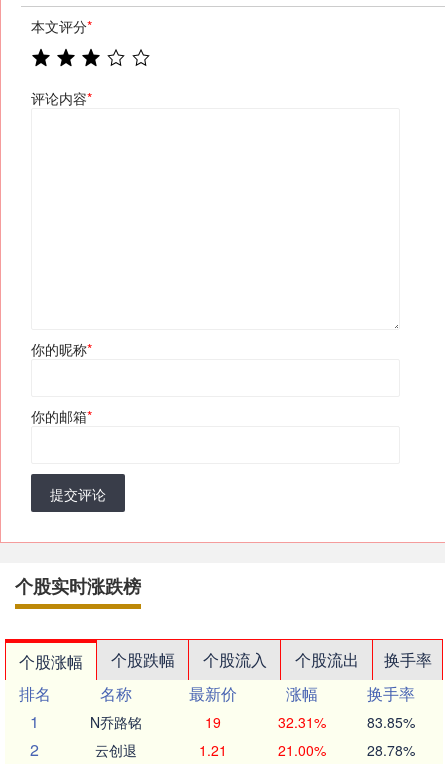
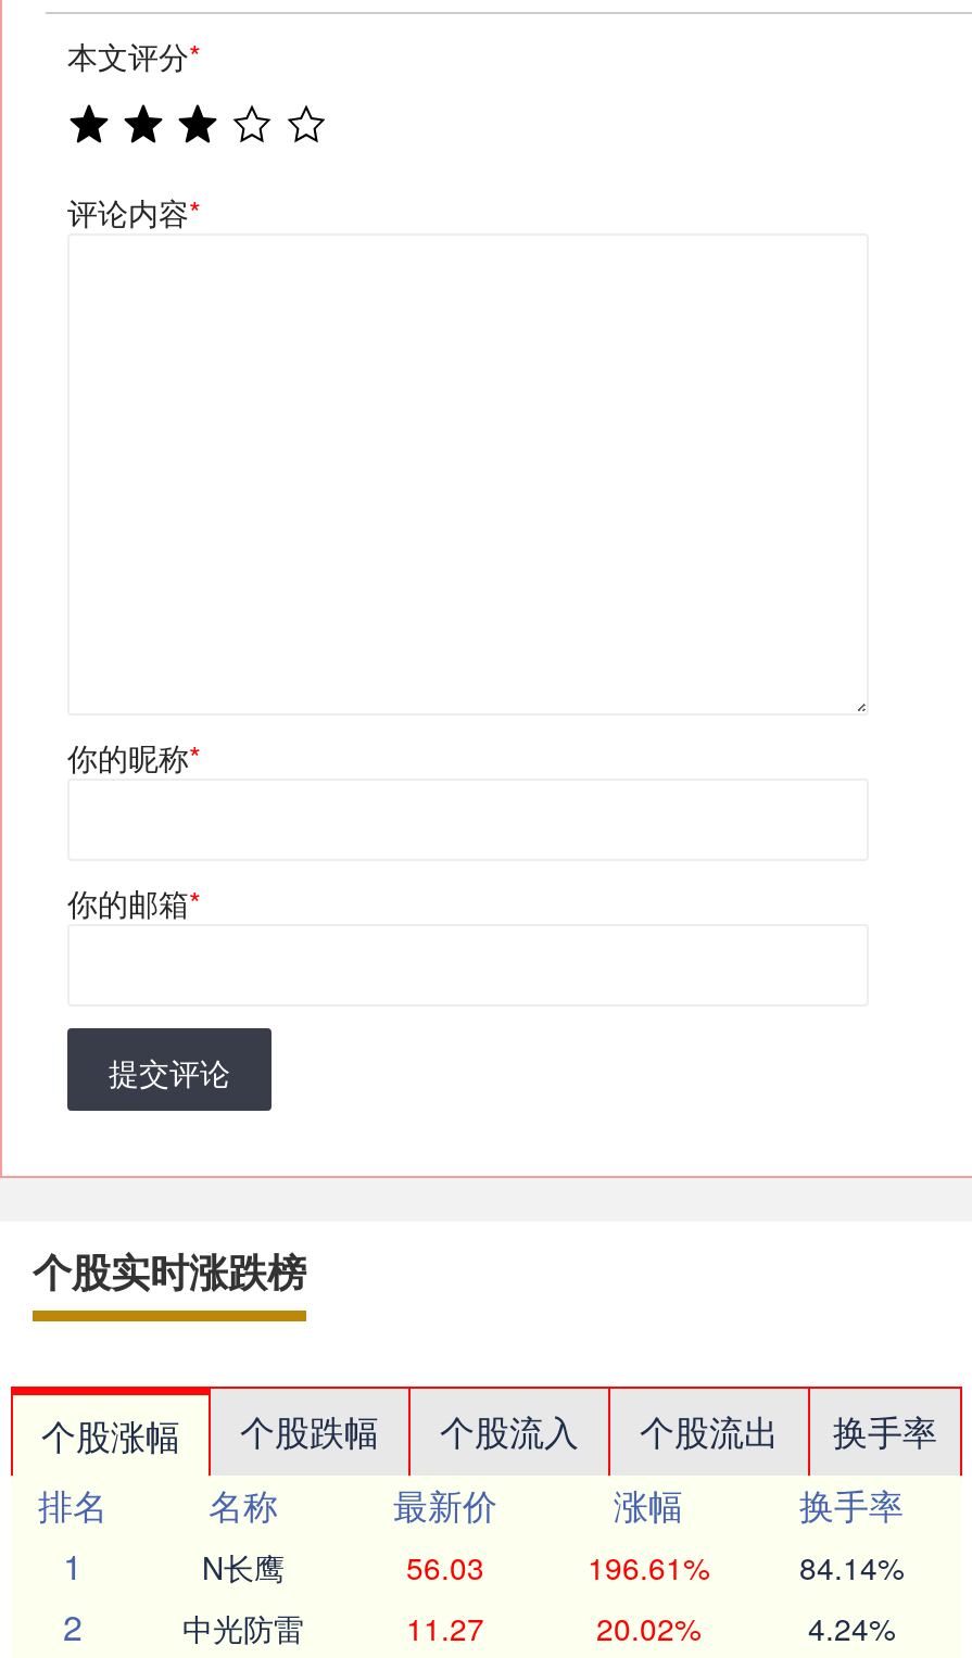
[90,712,414,732] N乔路铭 | 19 | 32.31% | 83.85% -> [202,1545,904,1588] N长鹰 | 56.03 | 196.61% | 84.14%
[95,740,414,760] 云创退 | 1.21 | 21.00% | 28.78% -> [182,1605,895,1649] 中光防雷 | 11.27 | 20.02% | 4.24%

